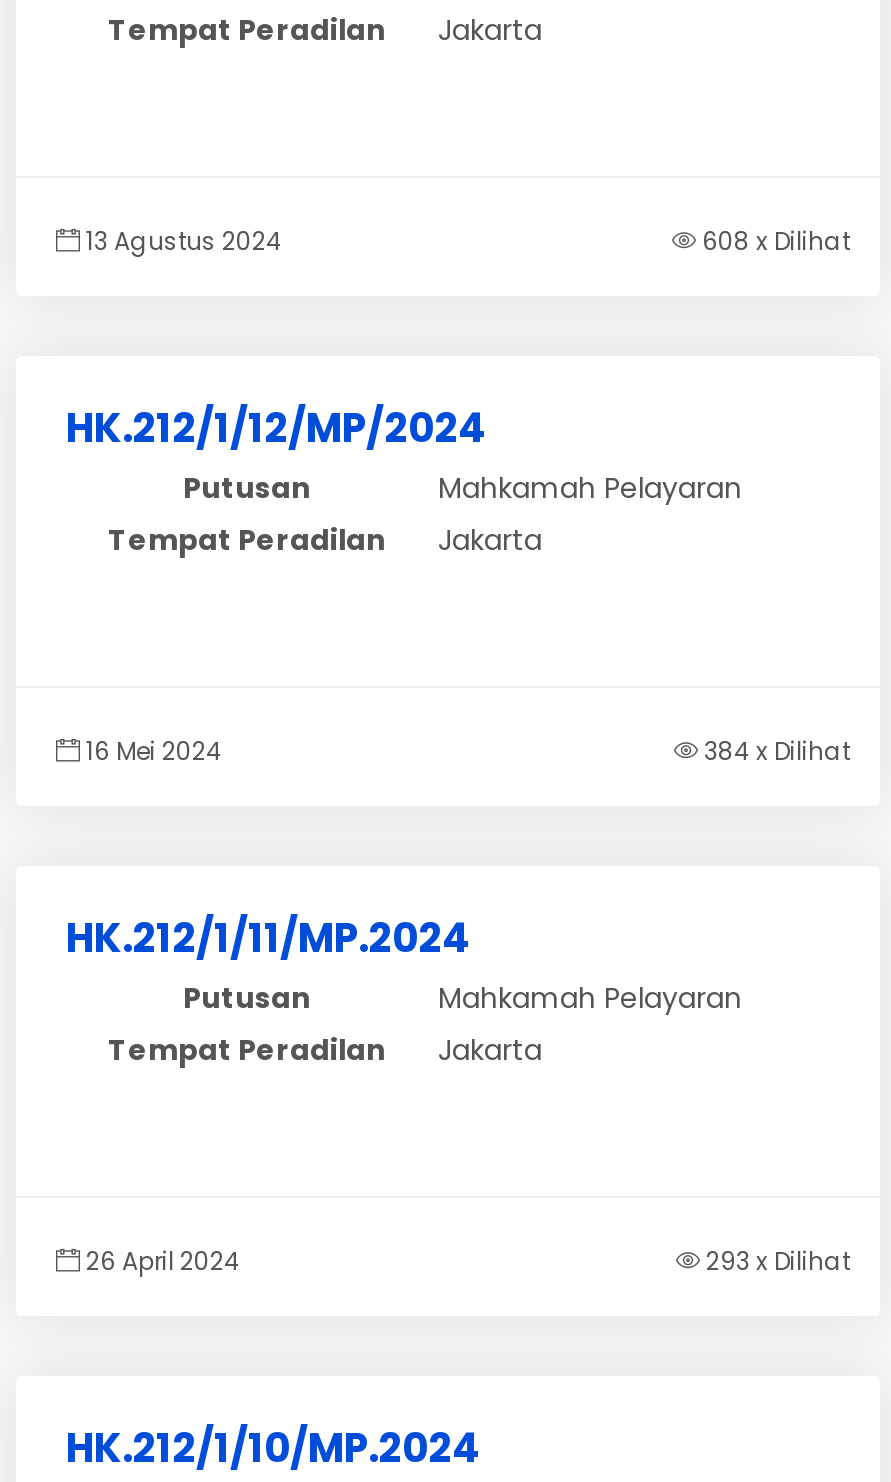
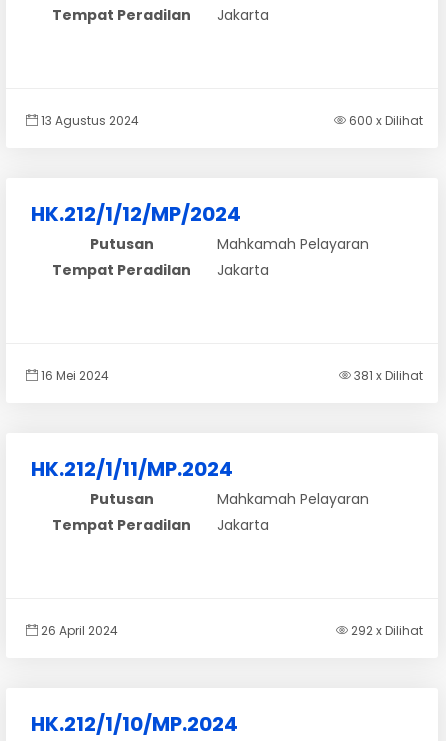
[696,223,850,257] 608 x Dilihat -> [346,111,423,128] 600 x Dilihat
[698,733,850,767] 384 x Dilihat -> [351,366,423,383] 381 x Dilihat
[700,1243,850,1277] 293 x Dilihat -> [348,621,423,638] 292 x Dilihat

